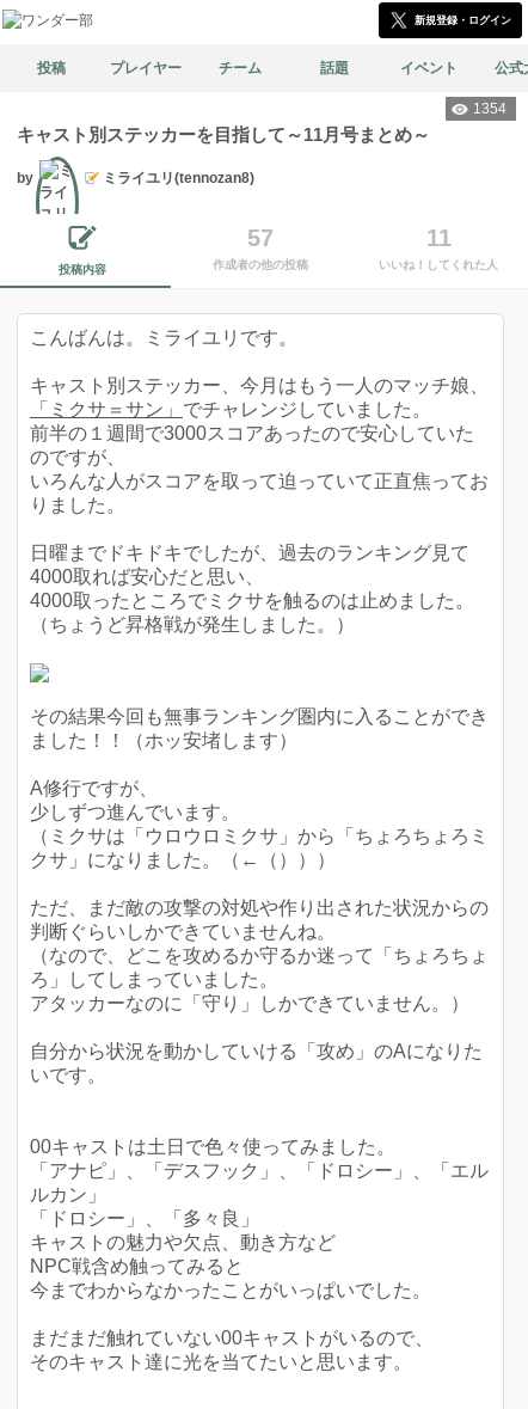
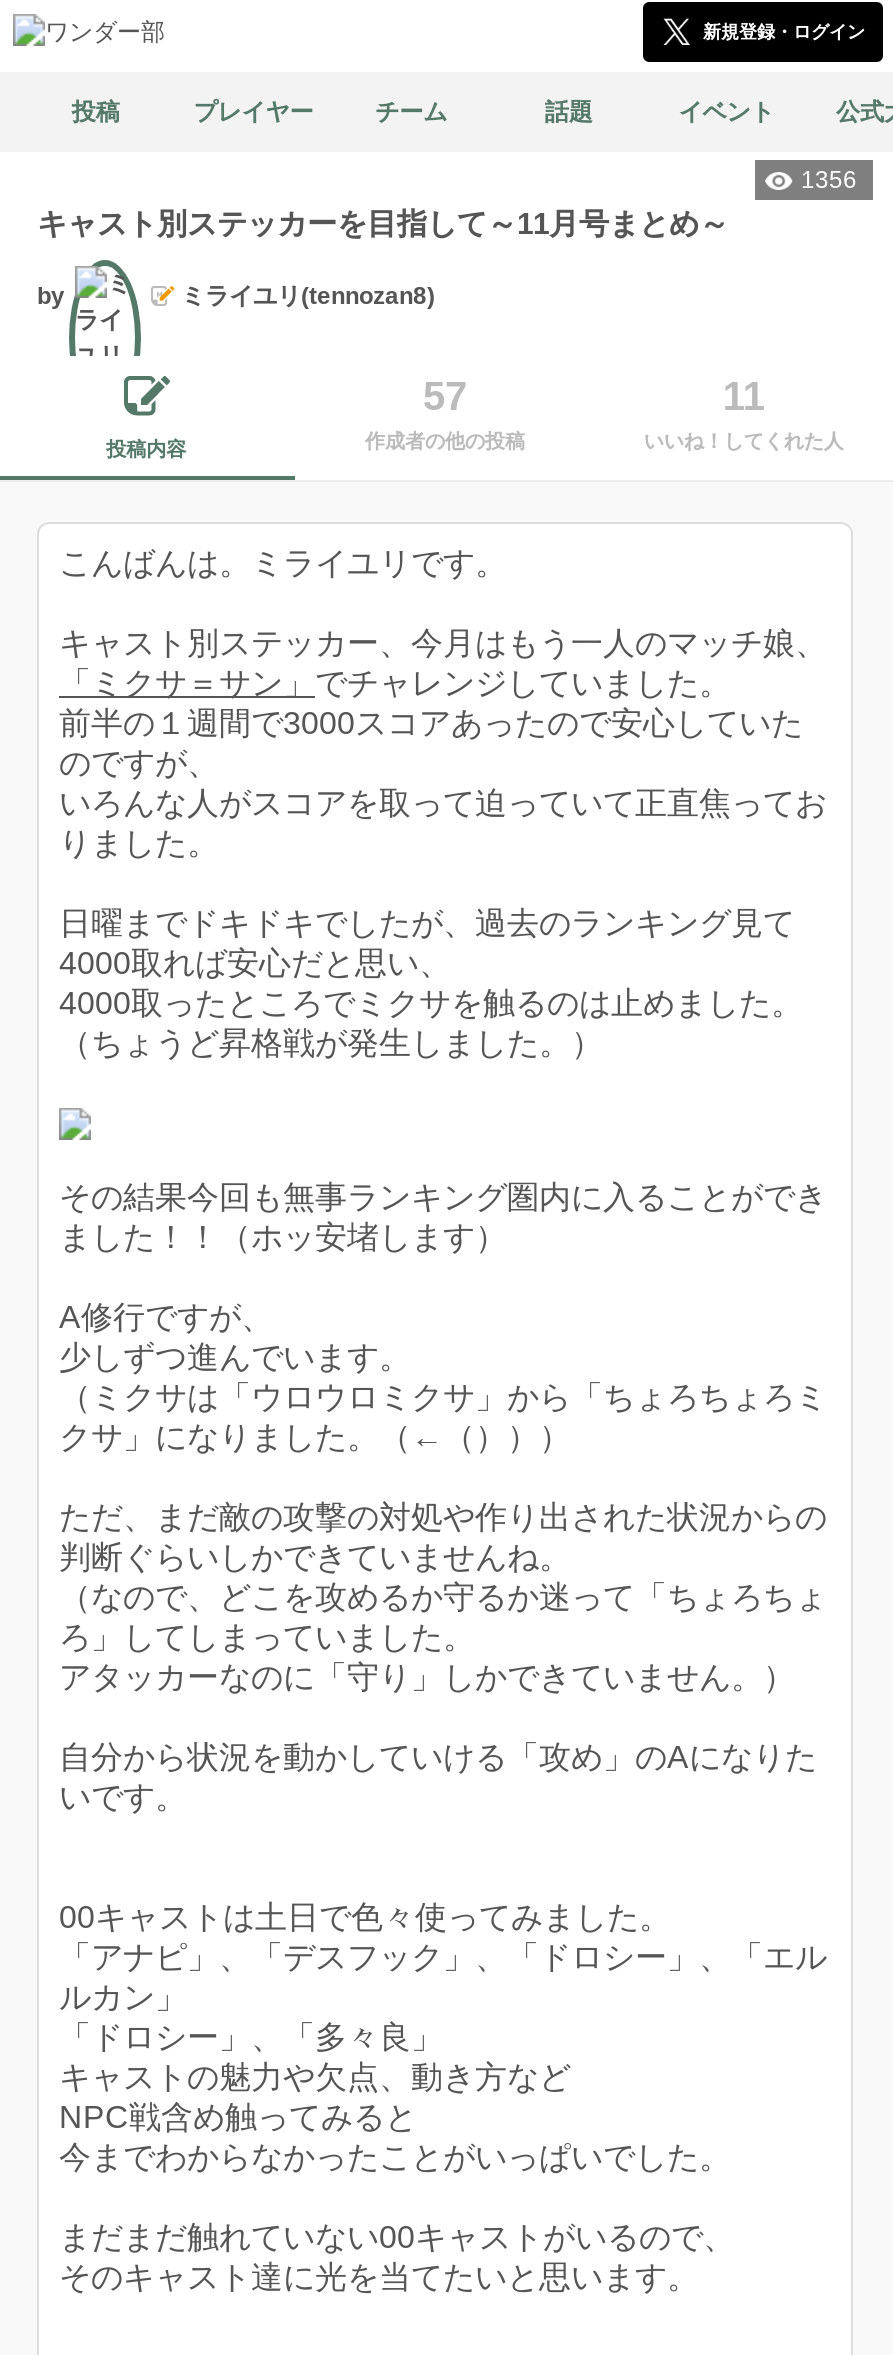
[473,100,506,117] 1354 -> [801,166,857,194] 1356

